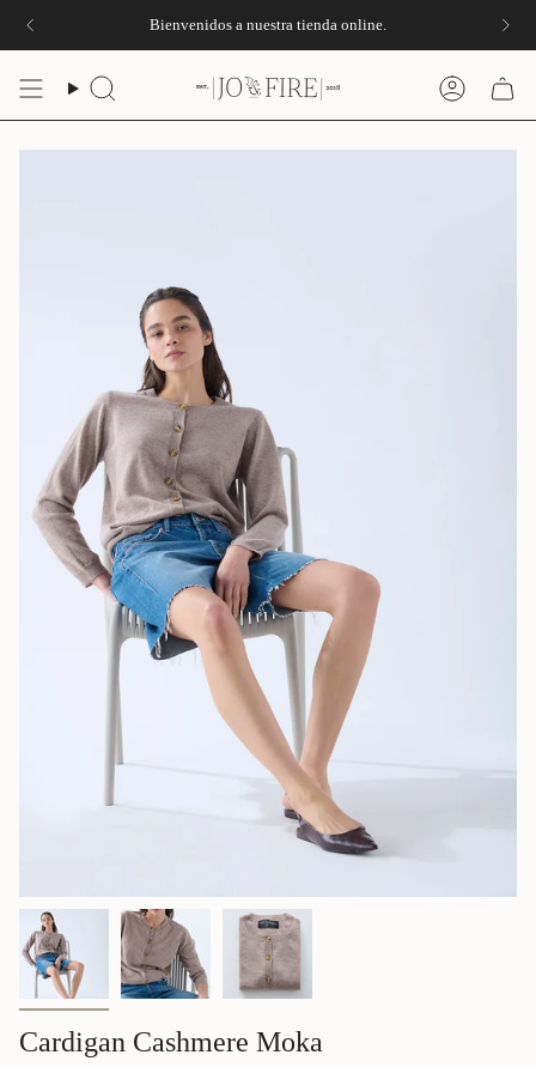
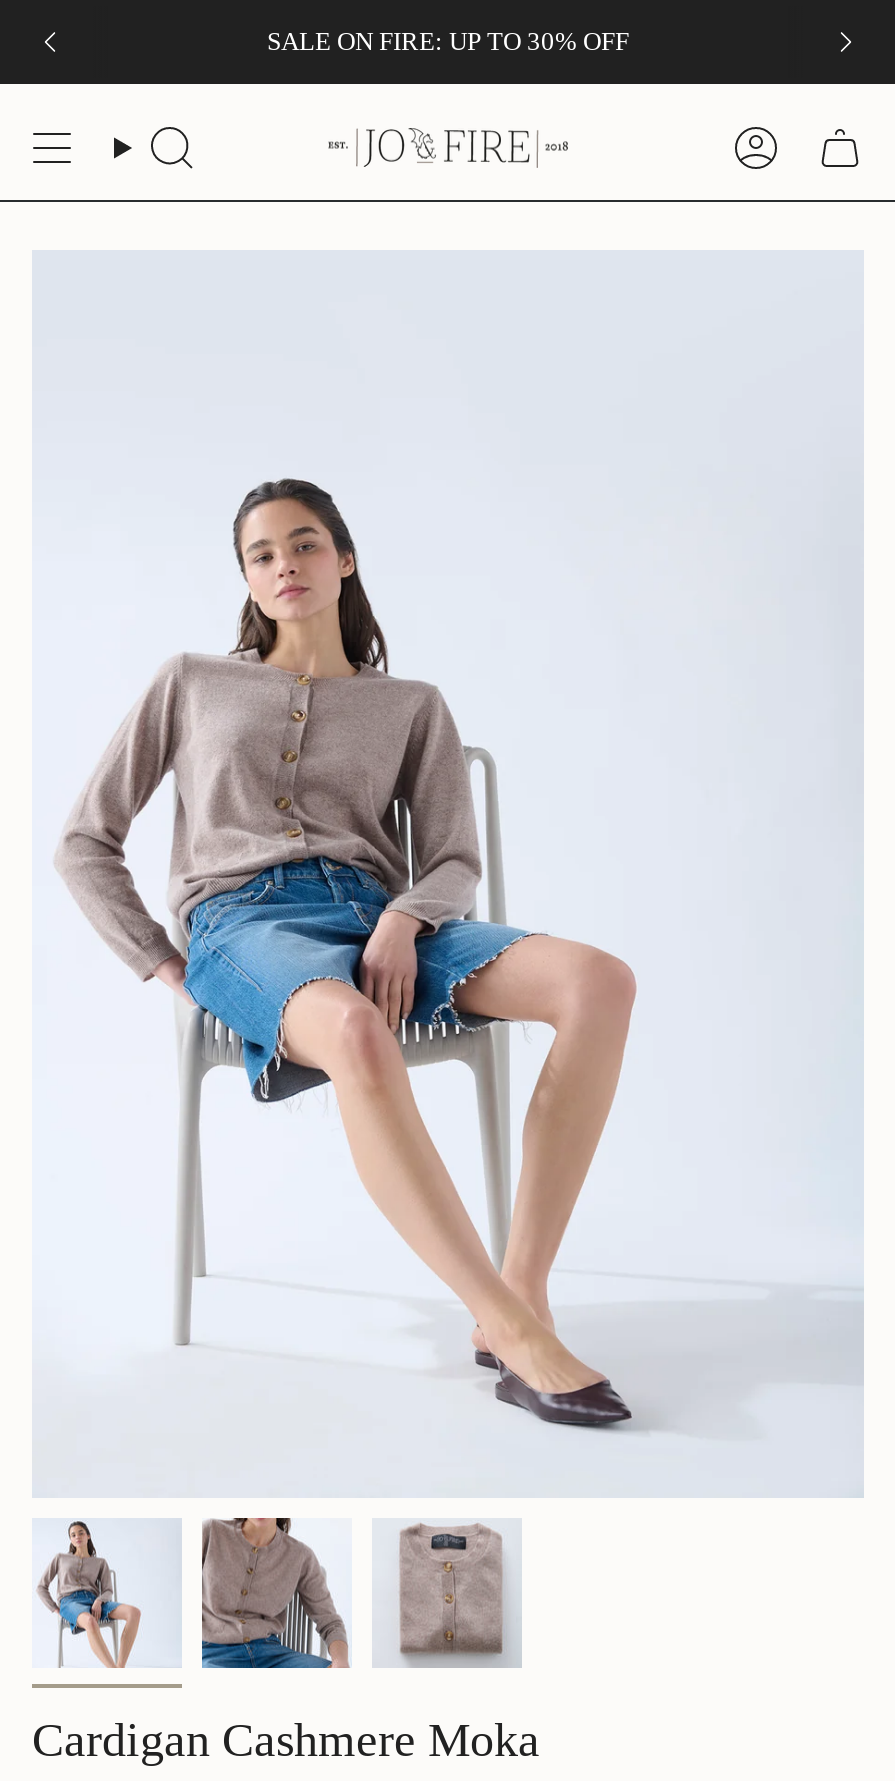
[150,16,386,34] Bienvenidos a nuestra tienda online. -> [267,26,629,56] SALE ON FIRE: UP TO 30% OFF

